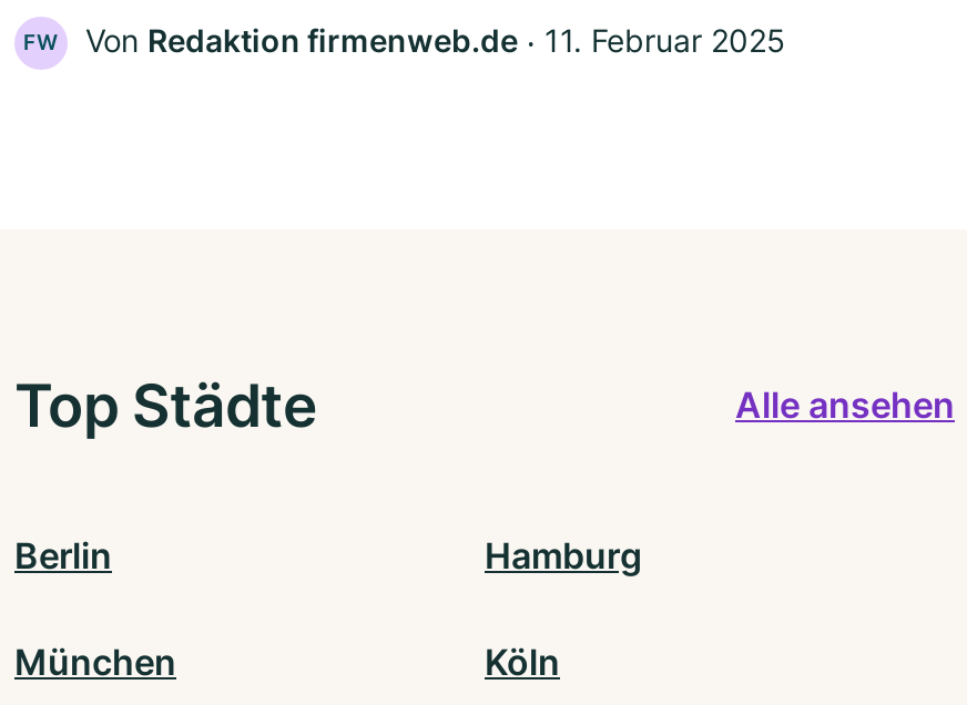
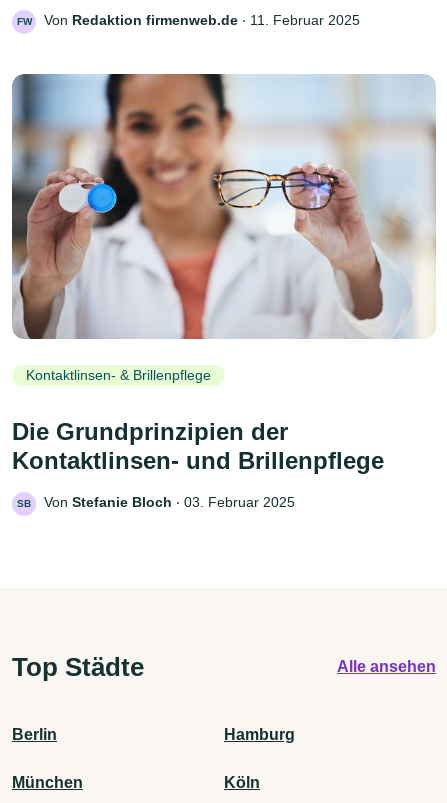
none -> [11,73,437,510] [image] | Kontaktlinsen- & Brillenpflege | Die Grundprinzipien der | Kontaktlinsen- und Brillenpflege | SB | Von Stefanie Bloch ‧ 03. Februar 2025

